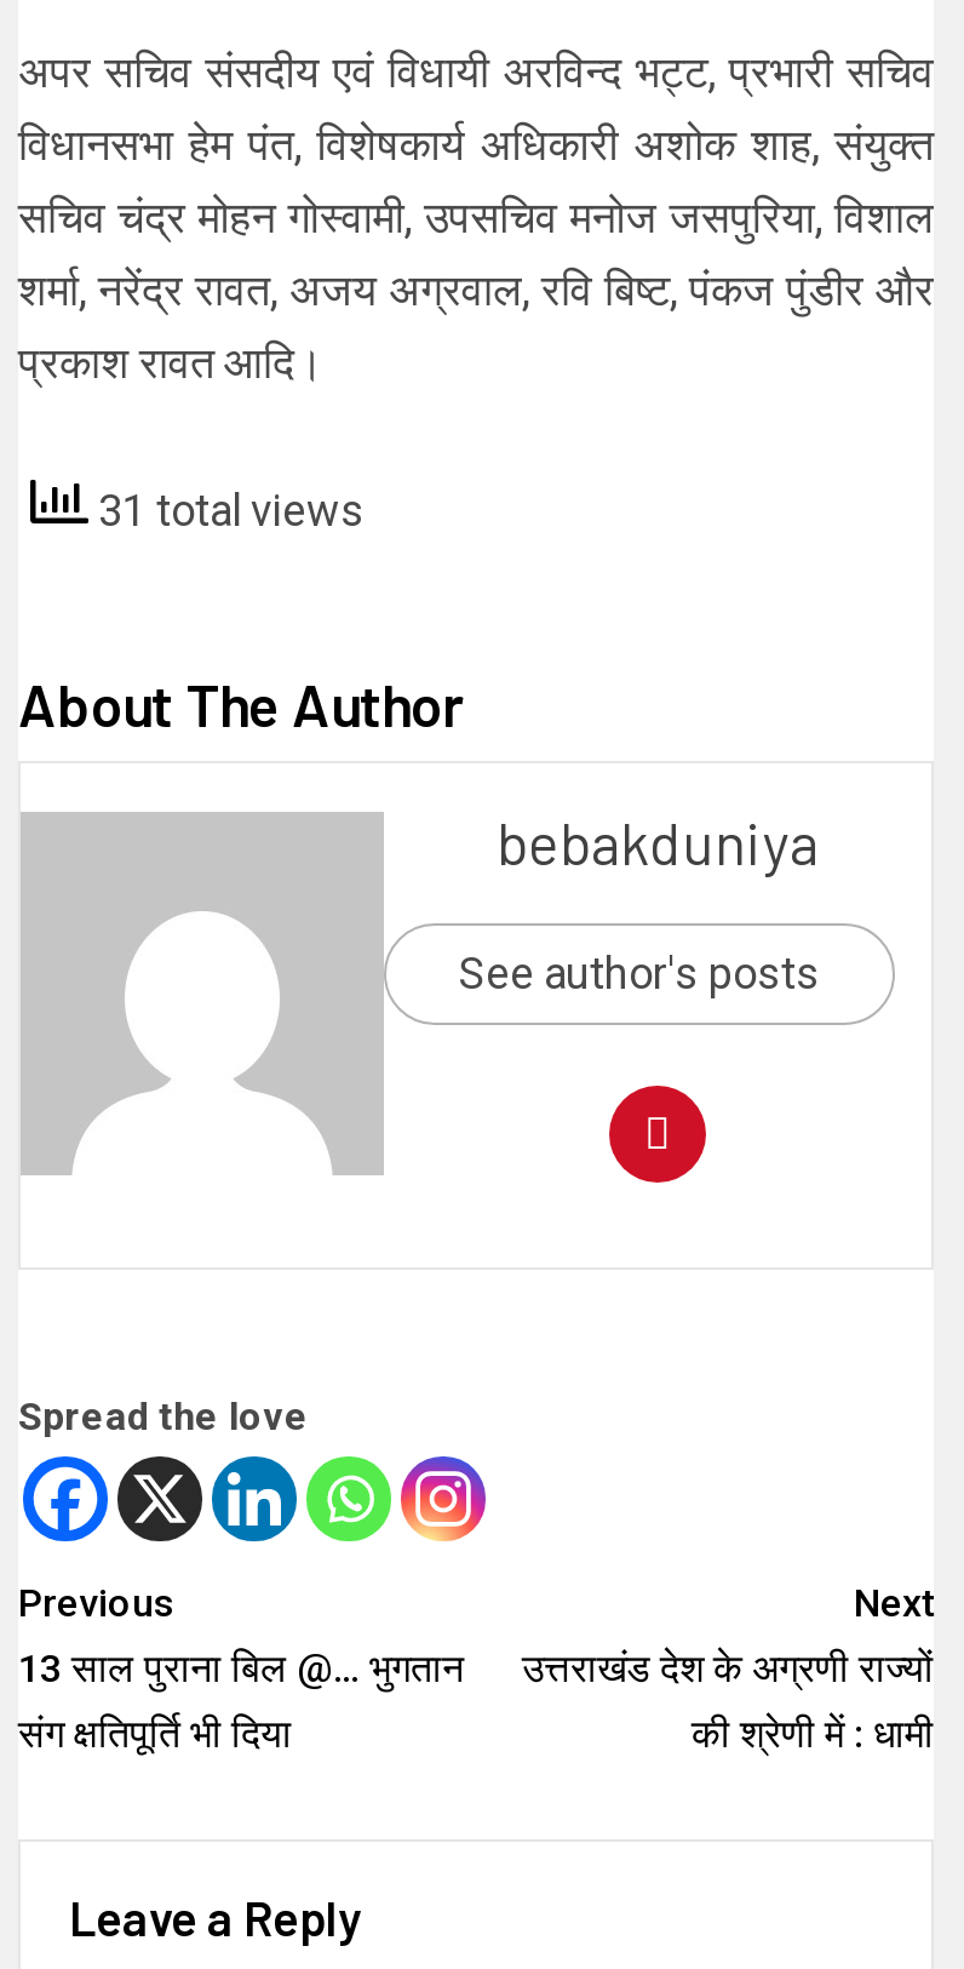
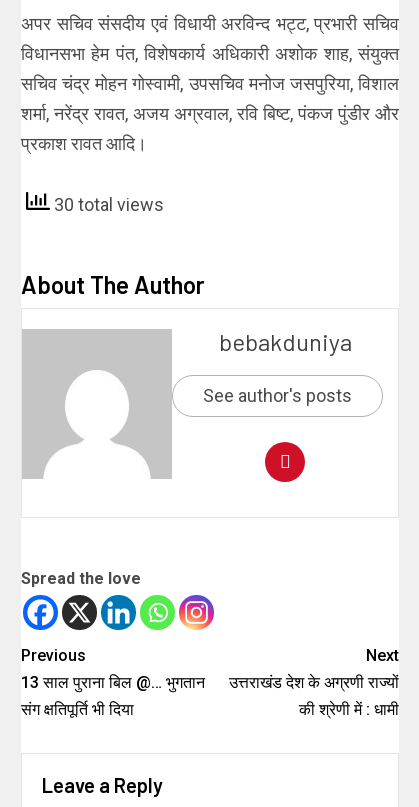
[88,484,365,535] 31 total views -> [50,194,164,215] 30 total views

